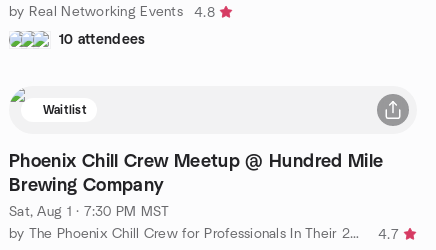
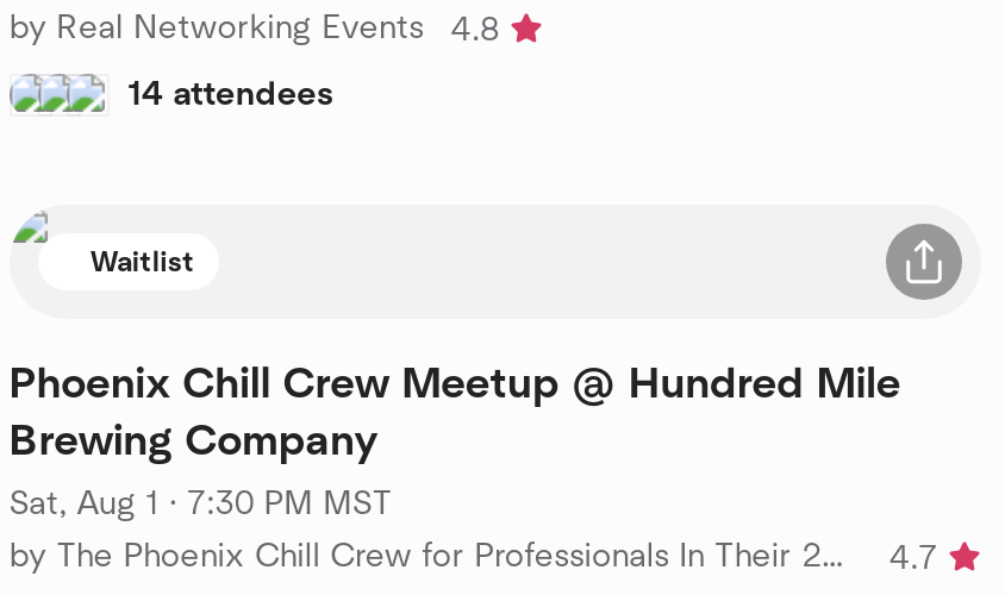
[59,32,145,46] 10 attendees -> [129,77,334,111] 14 attendees

